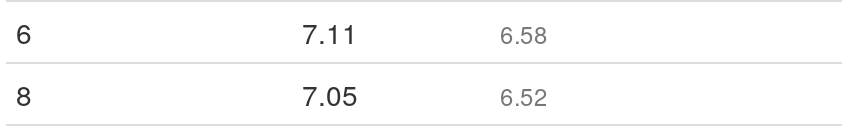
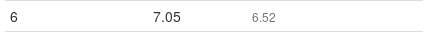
[16,12,548,114] 7.11 | 6.58 | 8 -> none

